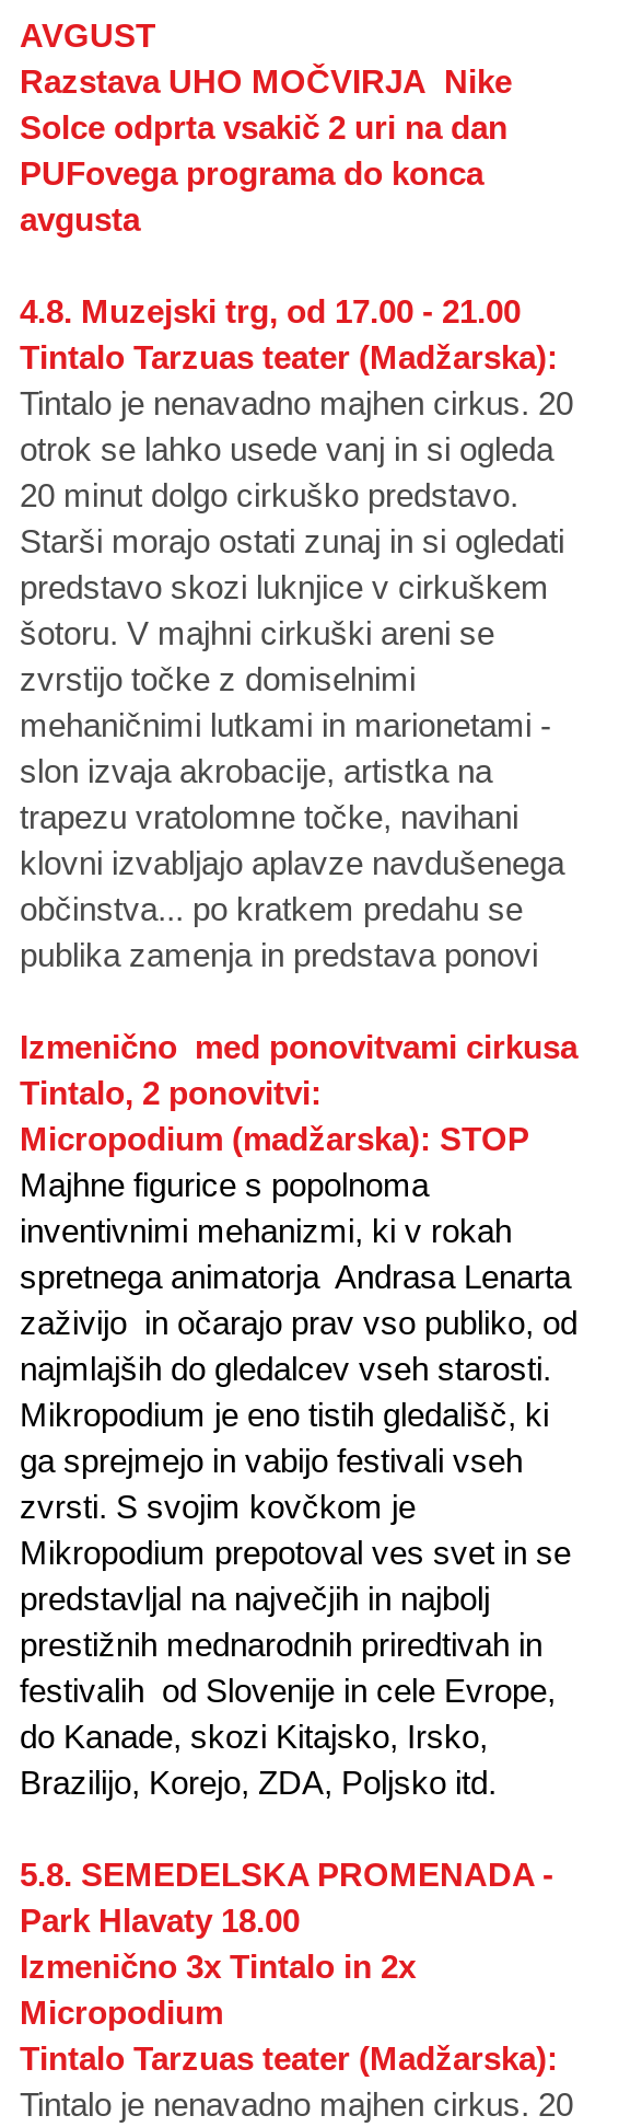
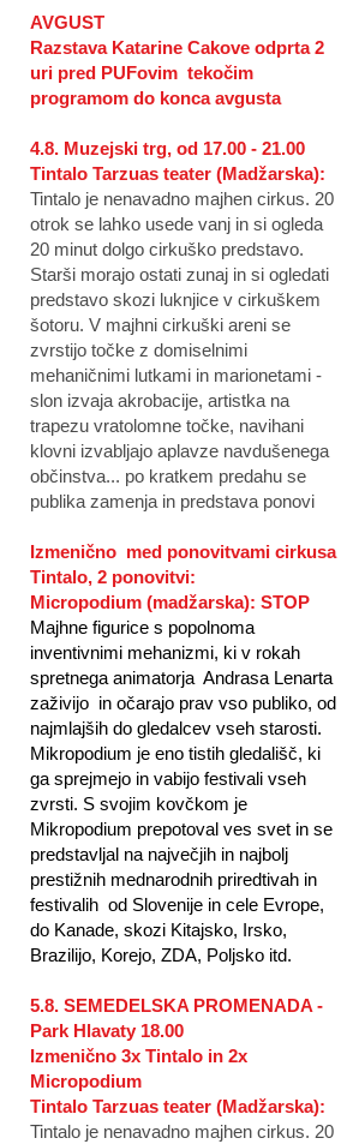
[20,62,512,238] Razstava UHO MOČVIRJA Nike | Solce odprta vsakič 2 uri na dan | PUFovega programa do konca | avgusta -> [30,37,324,108] Razstava Katarine Cakove odprta 2 | uri pred PUFovim tekočim | programom do konca avgusta

